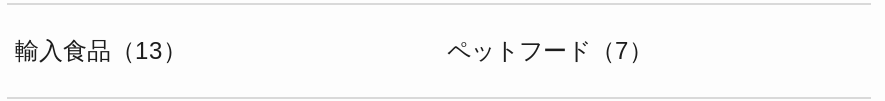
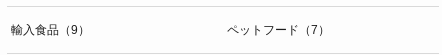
[15,36,187,64] 輸入食品（13） -> [11,23,90,37] 輸入食品（9）

